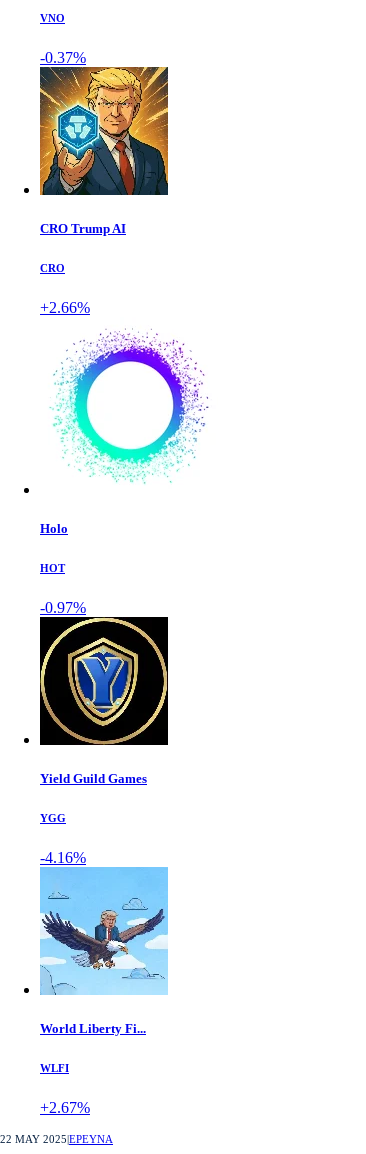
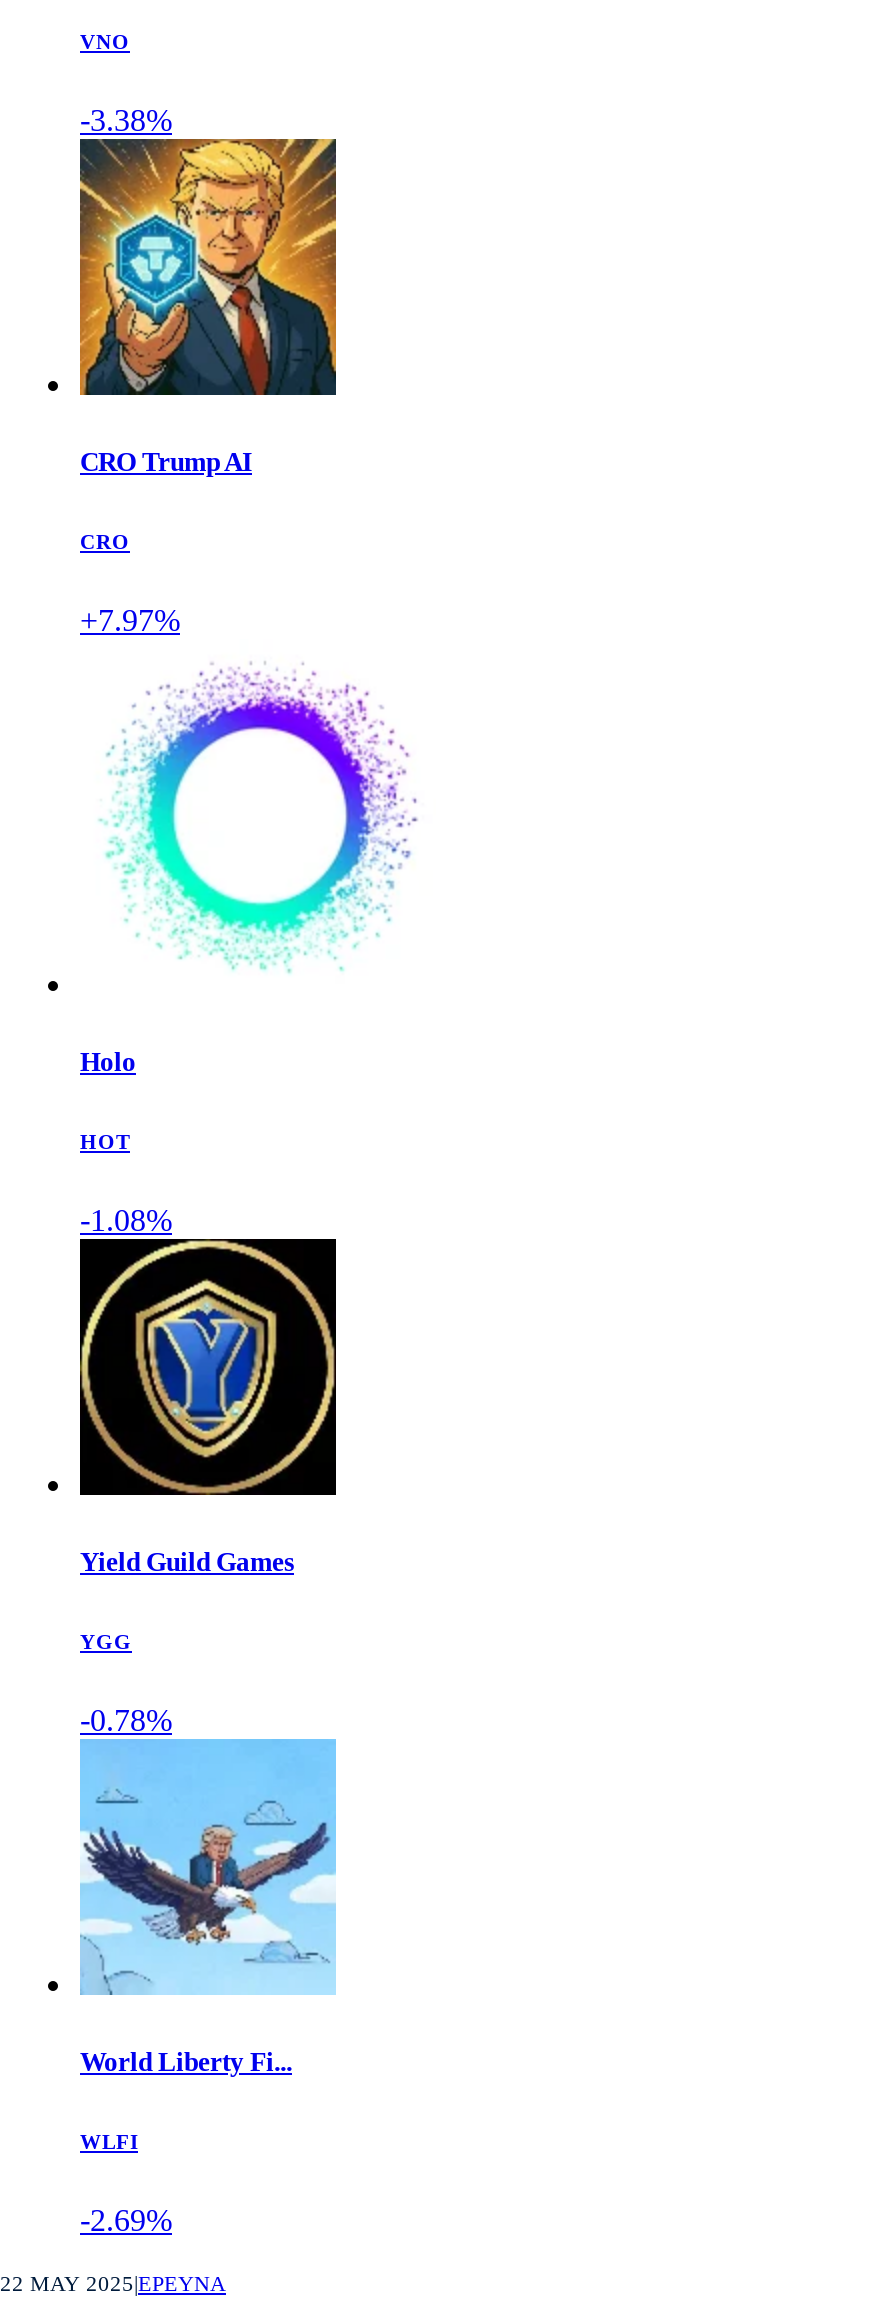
[40,49,86,66] -0.37% -> [80,103,172,137] -3.38%
[40,299,90,316] +2.66% -> [80,603,180,637] +7.97%
[40,599,86,616] -0.97% -> [80,1203,172,1237] -1.08%
[40,849,86,866] -4.16% -> [80,1703,172,1737] -0.78%
[40,1099,90,1116] +2.67% -> [80,2204,172,2238] -2.69%

